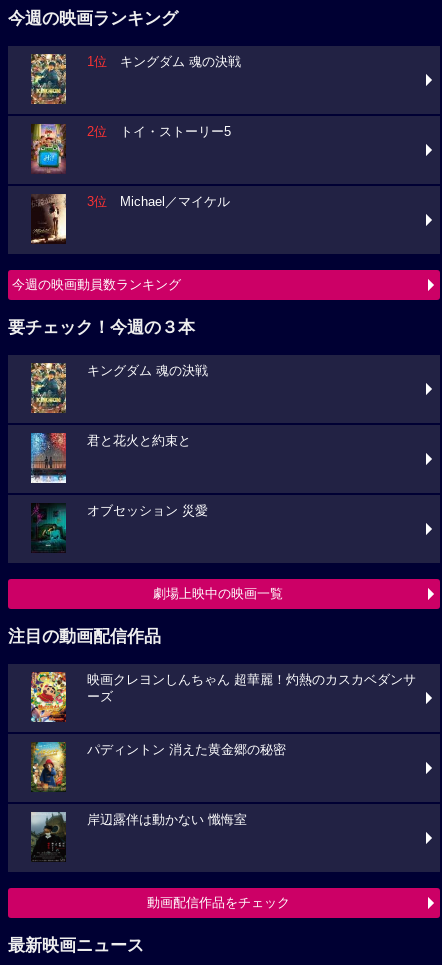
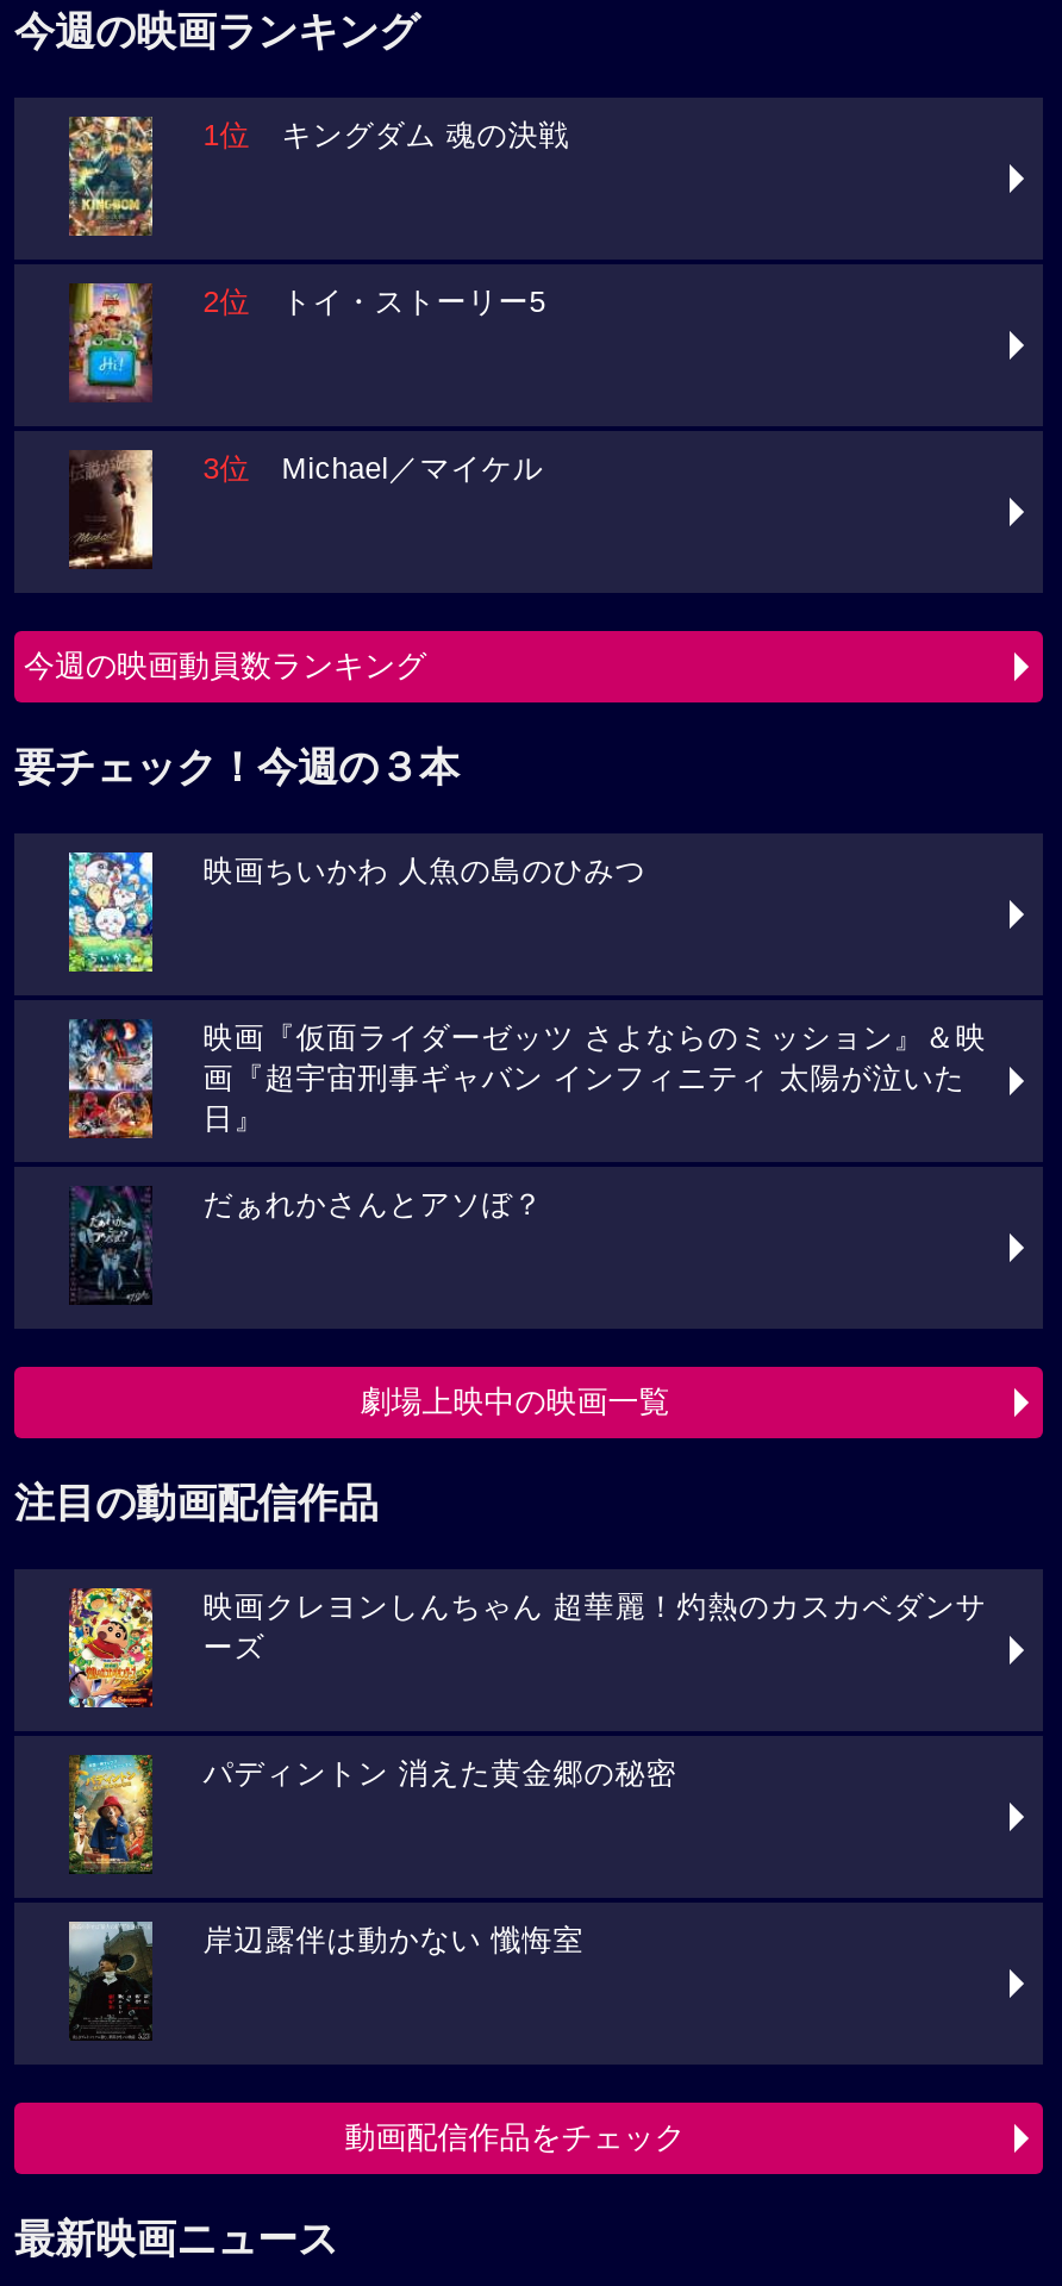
[30,362,208,414] [image] | キングダム 魂の決戦 -> [67,850,646,974] [image] | 映画ちいかわ 人魚の島のひみつ
[30,432,191,484] [image] | 君と花火と約束と -> [67,1019,987,1138] [image] | 映画『仮面ライダーゼッツ さよならのミッション』＆映 | 画『超宇宙刑事ギャバン インフィニティ 太陽が泣いた | 日』
[31,503,208,550] [image] | オブセッション 災愛 -> [71,1186,544,1300] [image] | だぁれかさんとアソぼ？

